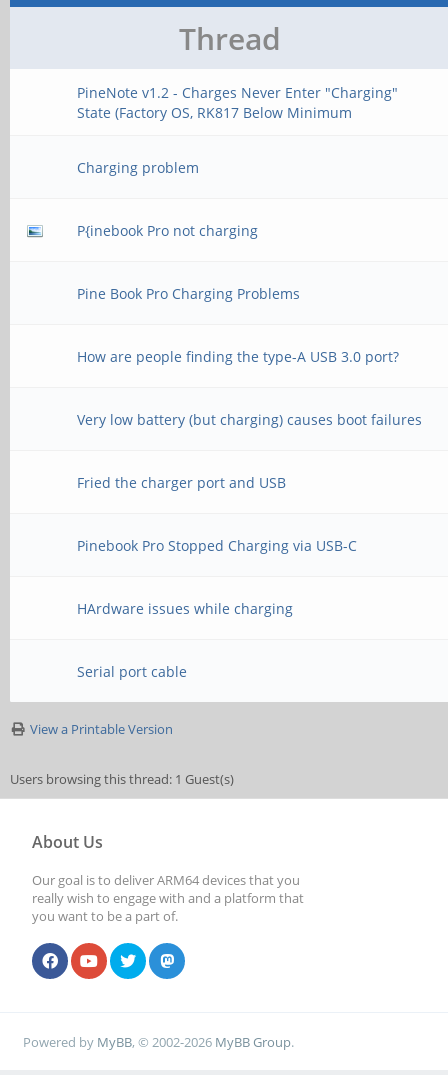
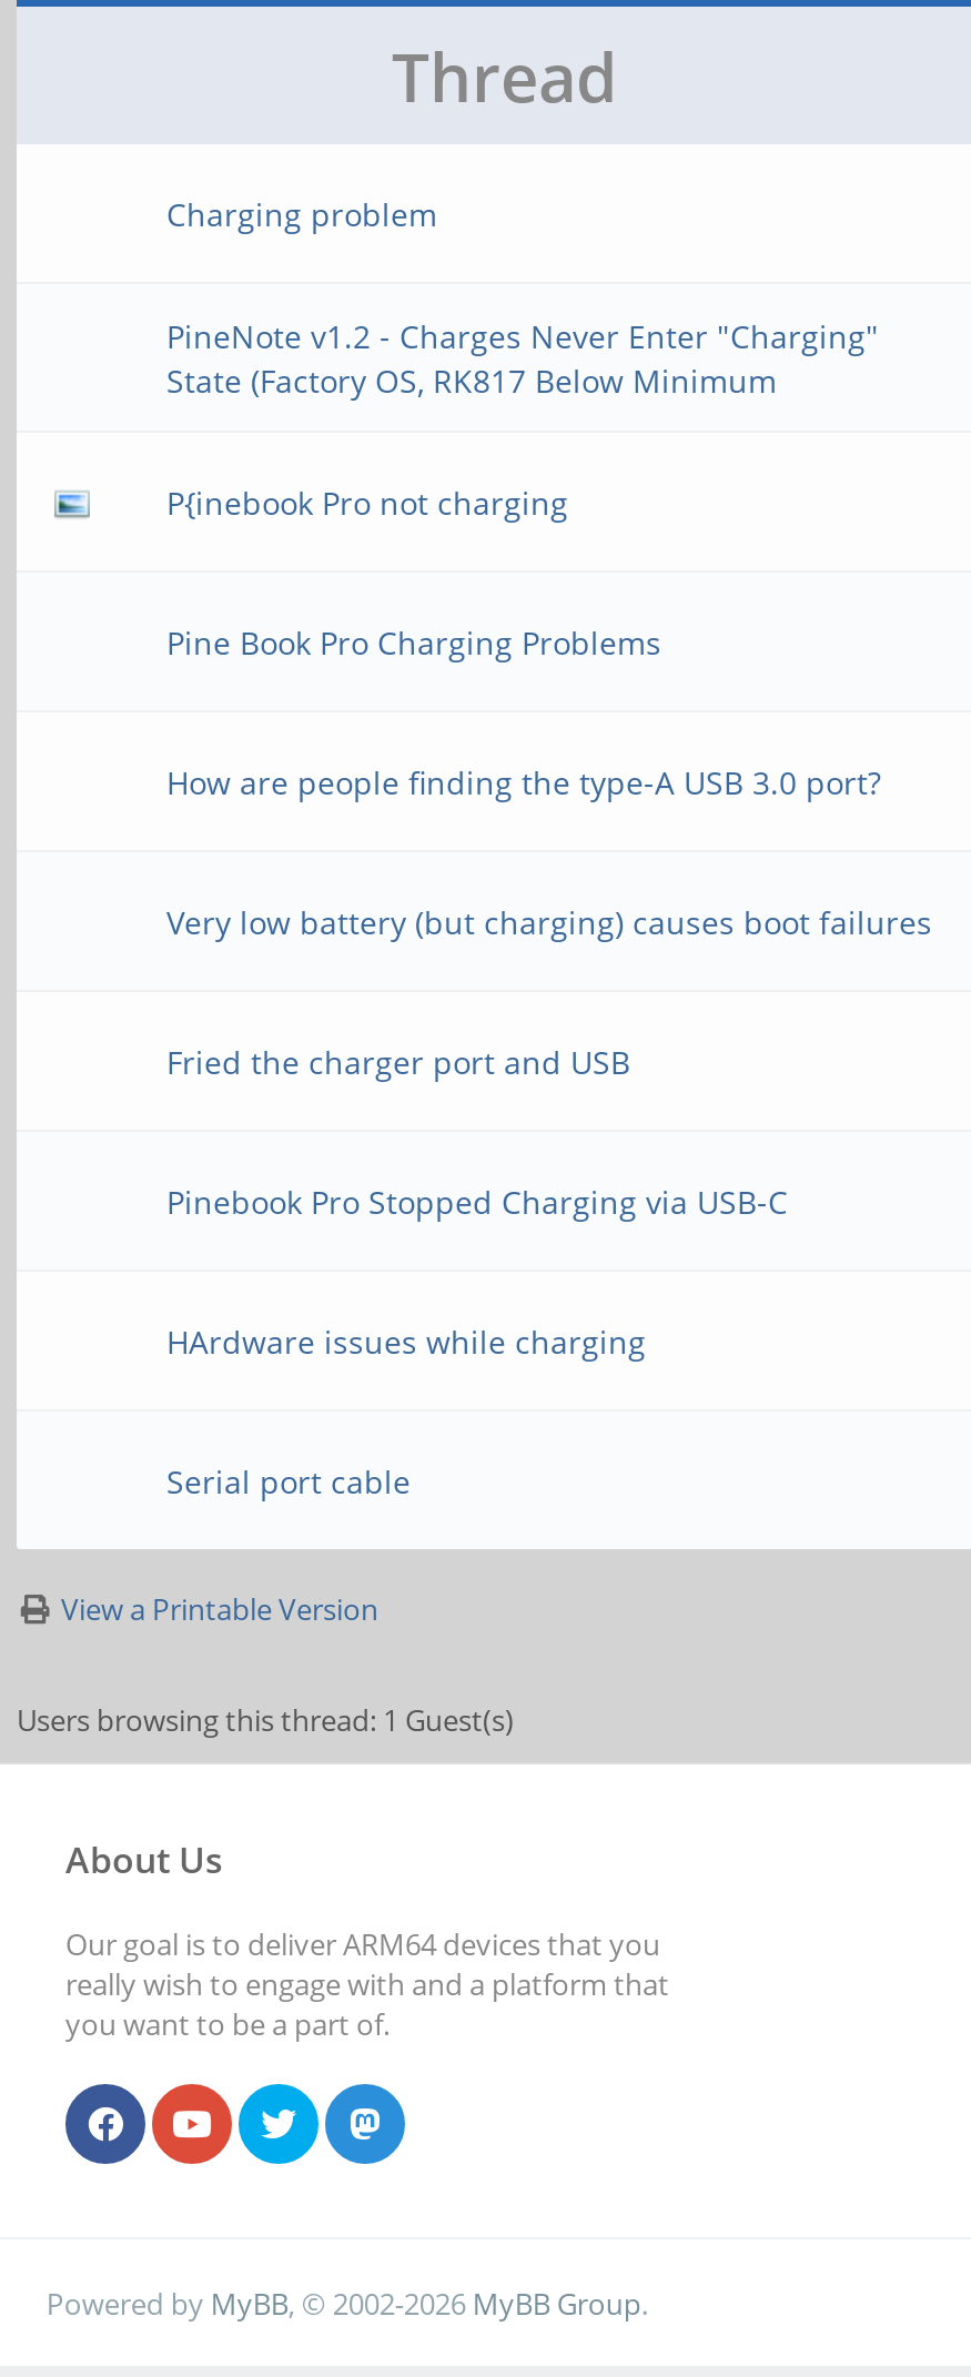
moved [77,83,398,122] -> [166,315,879,402]: PineNote v1.2 - Charges Never Enter "Charging" | State (Factory OS, RK817 Below Minimum
moved [77,158,199,177] -> [166,193,437,235]: Charging problem

